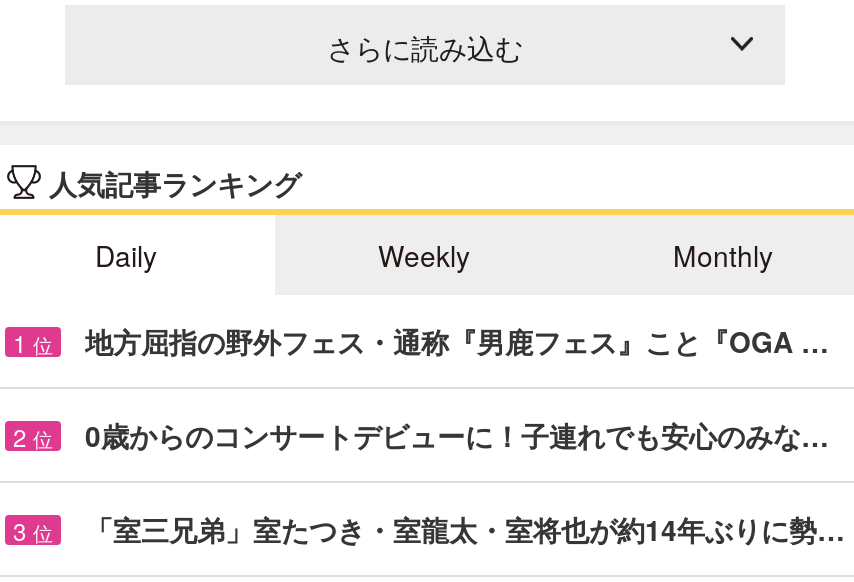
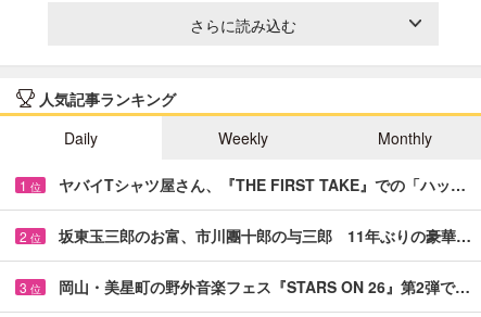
[85,321,829,361] 地方屈指の野外フェス・通称『男鹿フェス』こと『OGA … -> [59,173,466,195] ヤバイTシャツ屋さん、『THE FIRST TAKE』での「ハッ…
[85,415,829,455] 0歳からのコンサートデビューに！子連れでも安心のみな… -> [59,225,471,246] 坂東玉三郎のお富、市川團十郎の与三郎 11年ぶりの豪華…
[85,509,845,549] 「室三兄弟」室たつき・室龍太・室将也が約14年ぶりに勢… -> [59,276,470,297] 岡山・美星町の野外音楽フェス『STARS ON 26』第2弾で…

